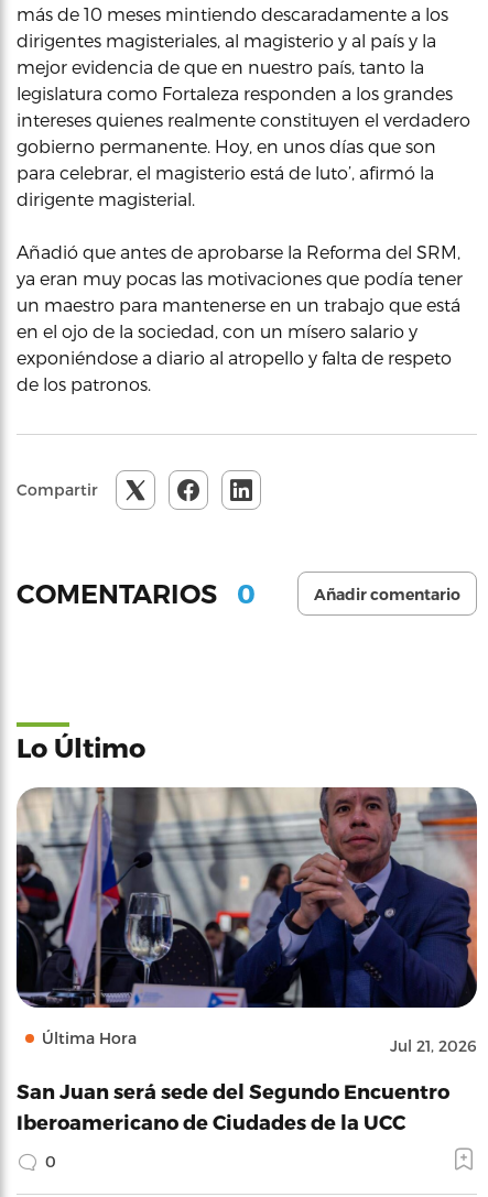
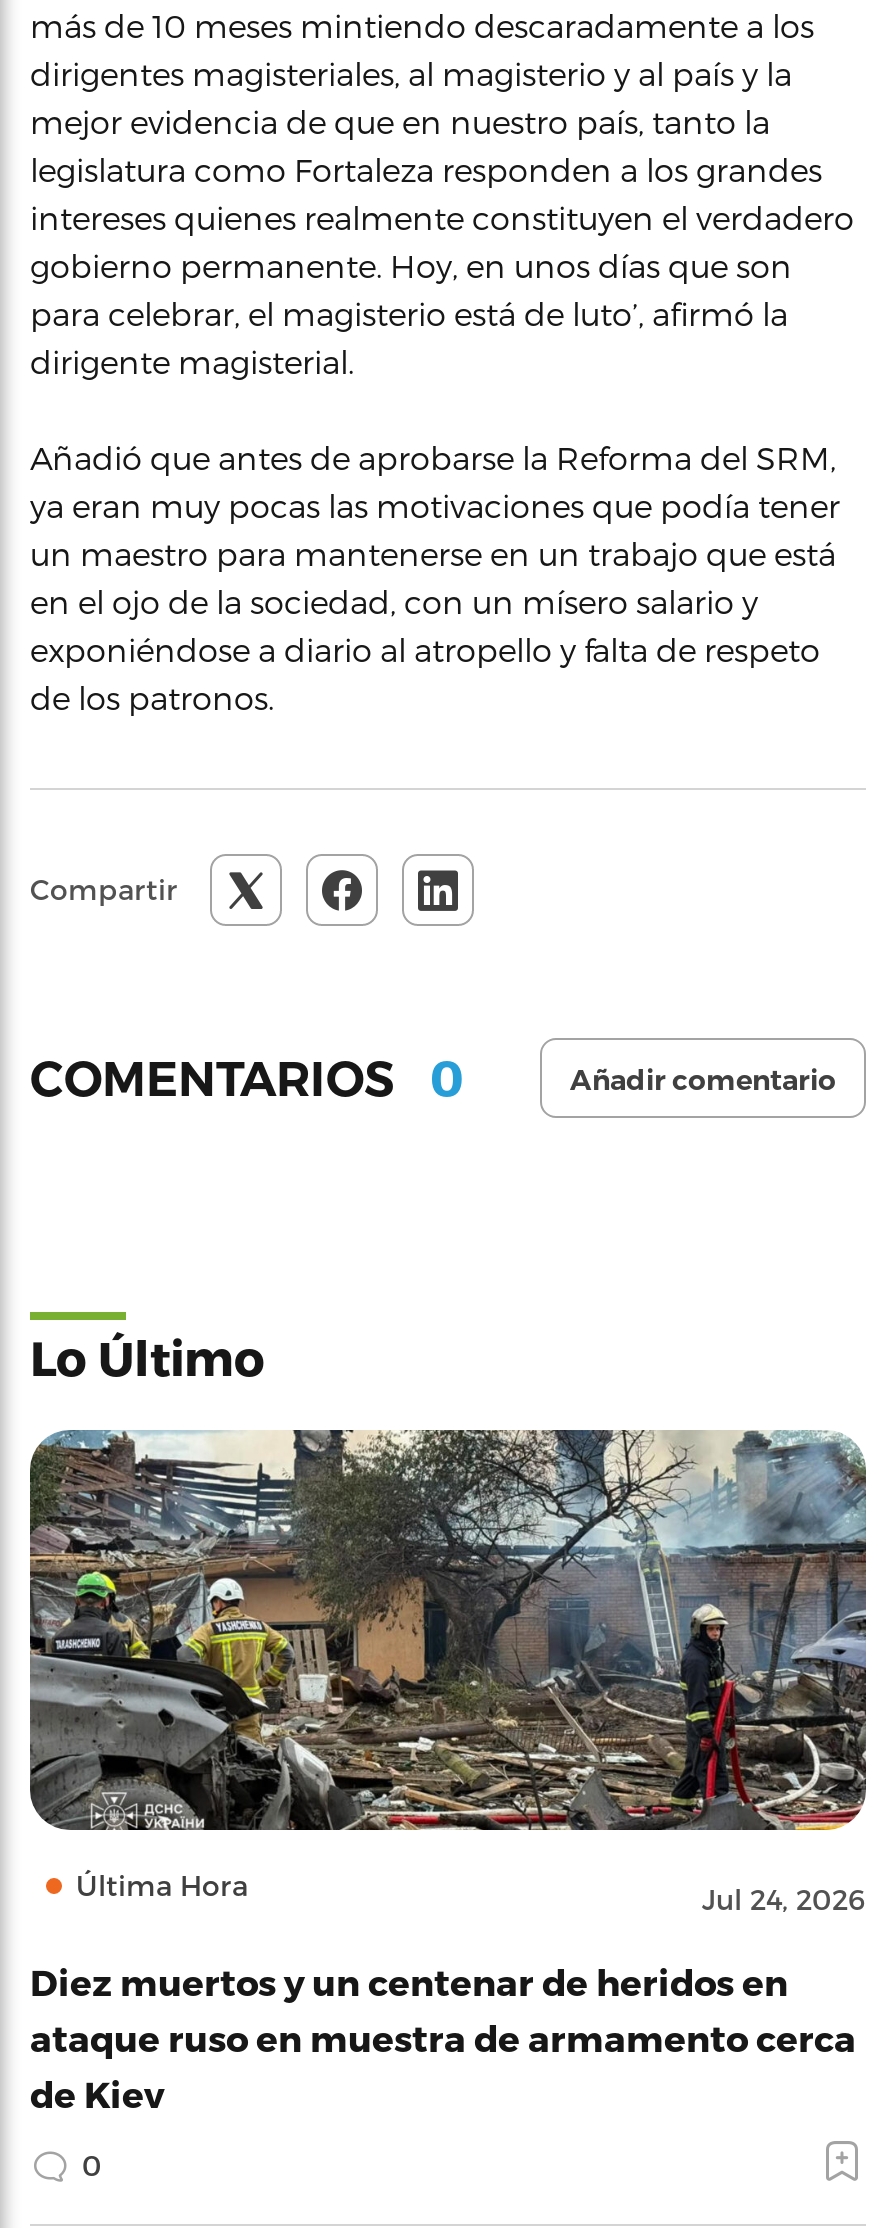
[15,786,478,1055] [image] | Jul 21, 2026 -> [28,1428,868,1916] [image] | Jul 24, 2026
[17,1079,449,1133] San Juan será sede del Segundo Encuentro | Iberoamericano de Ciudades de la UCC -> [30,1960,856,2114] Diez muertos y un centenar de heridos en | ataque ruso en muestra de armamento cerca | de Kiev

